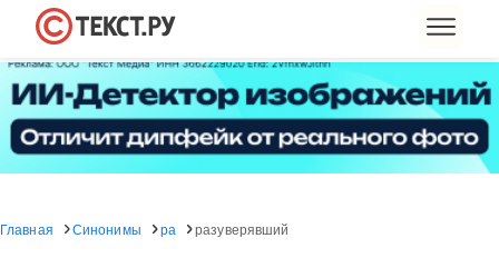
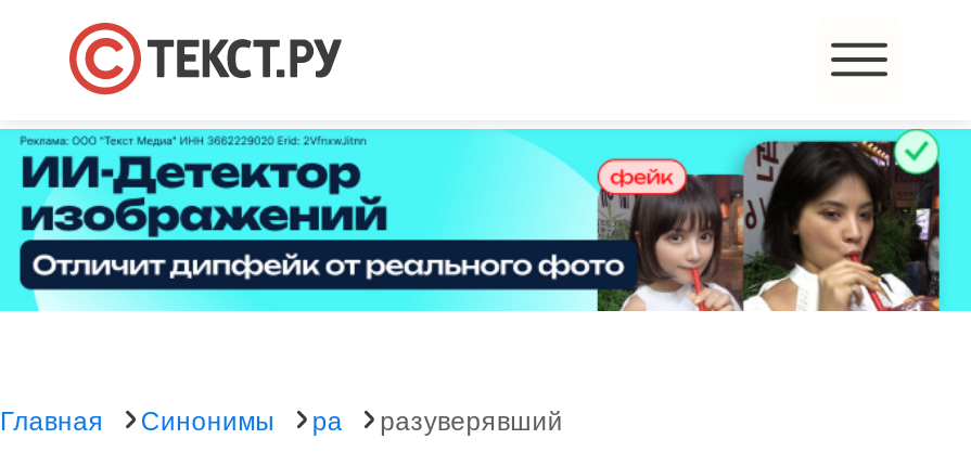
[3,61,492,175] [image] -> [7,129,953,313] [image]

